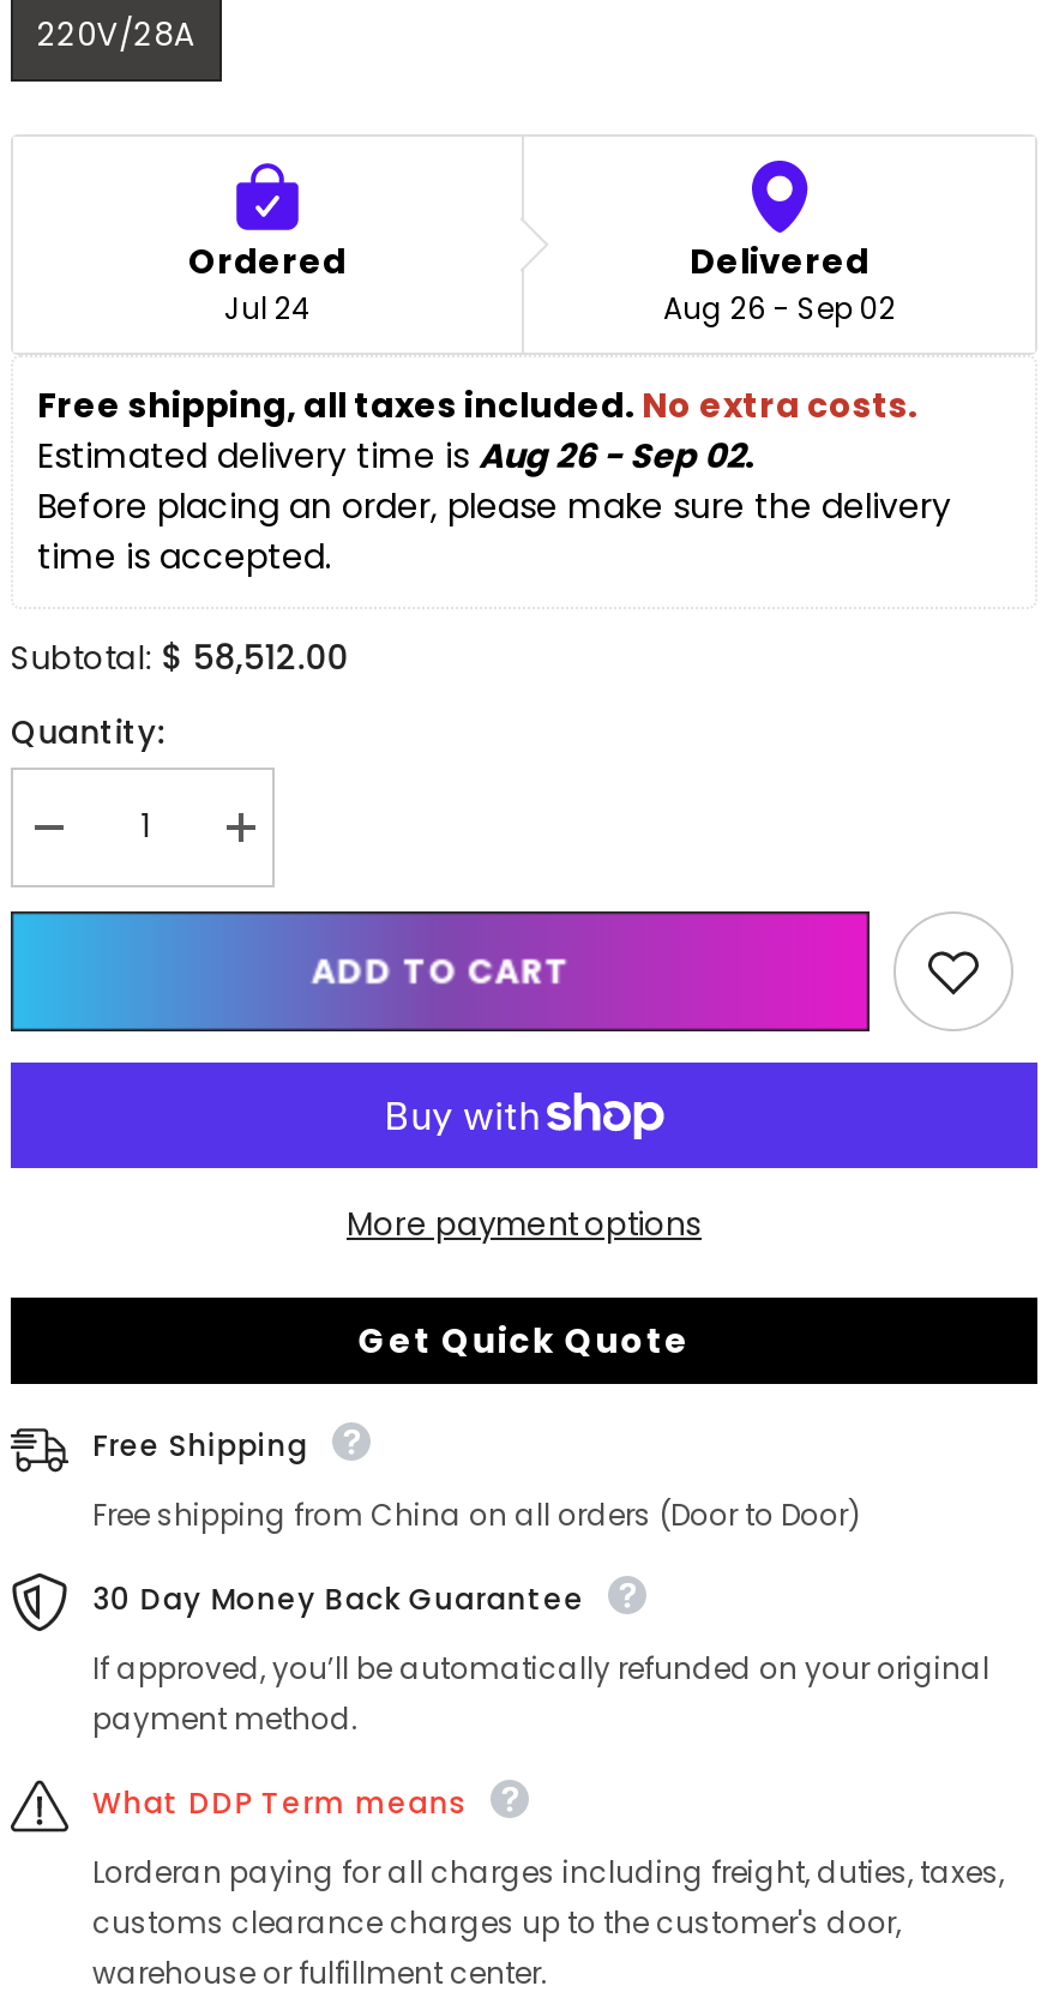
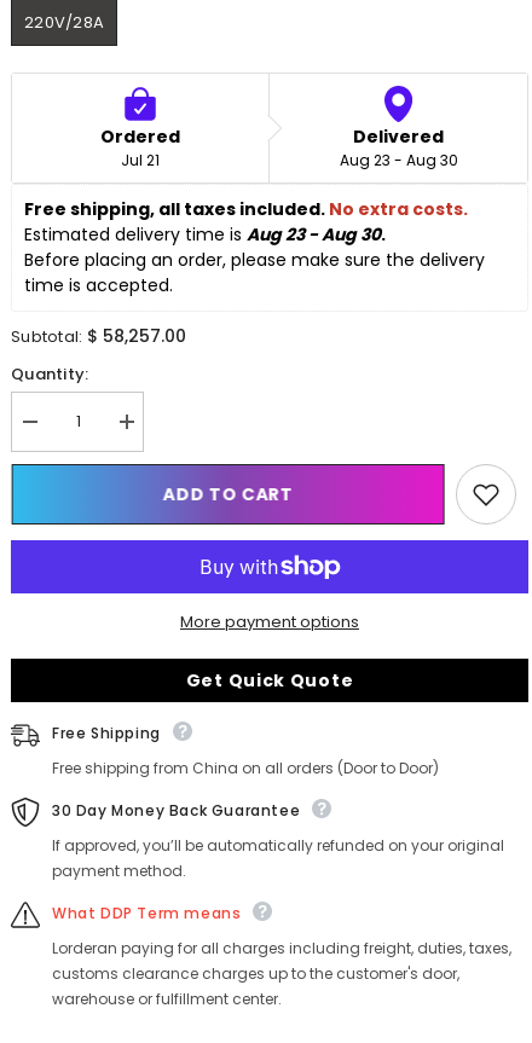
[224,287,311,328] Jul 24 -> [121,149,160,170] Jul 21
[663,287,896,328] Aug 26 - Sep 02 -> [339,149,458,170] Aug 23 - Aug 30
[37,431,754,479] Estimated delivery time is Aug 26 - Sep 02. -> [24,222,386,246] Estimated delivery time is Aug 23 - Aug 30.
[11,632,348,680] Subtotal: $ 58,512.00 -> [11,323,186,348] Subtotal: $ 58,257.00

